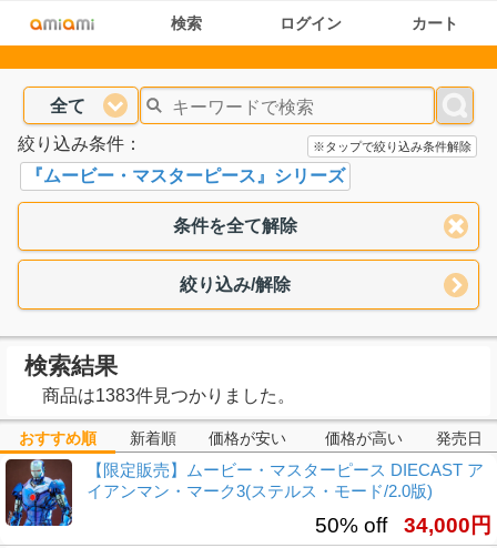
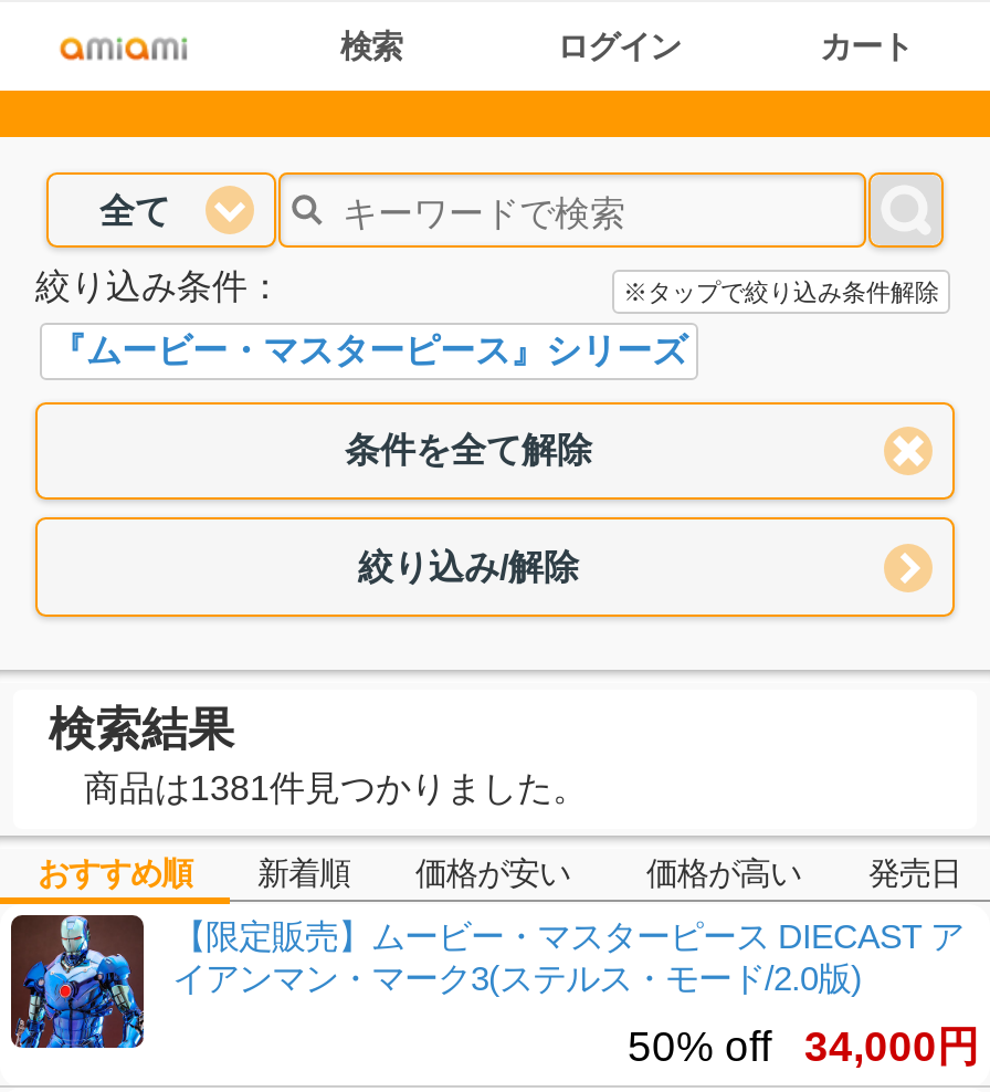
[42,386,295,405] 商品は1383件見つかりました。 -> [84,769,588,806] 商品は1381件見つかりました。

